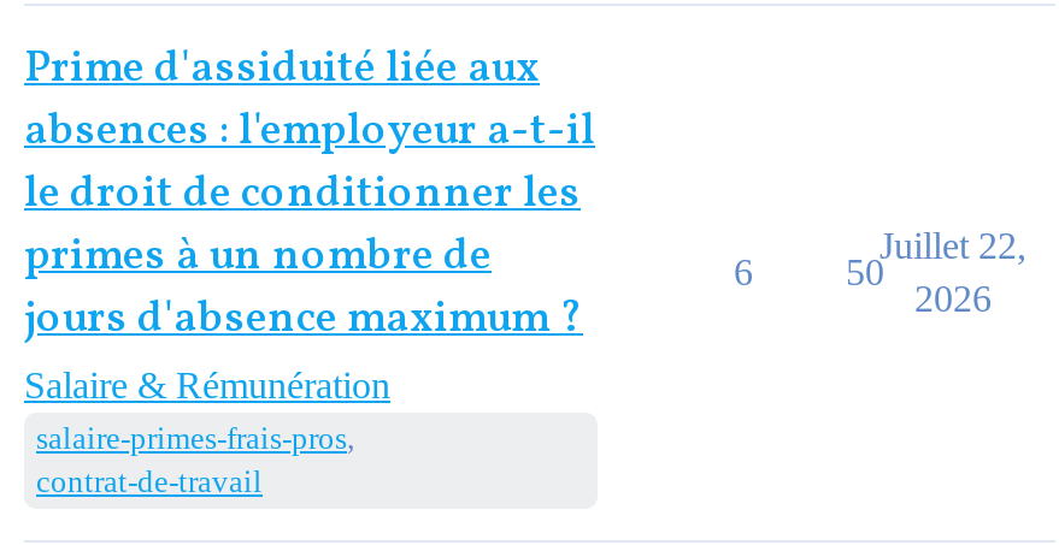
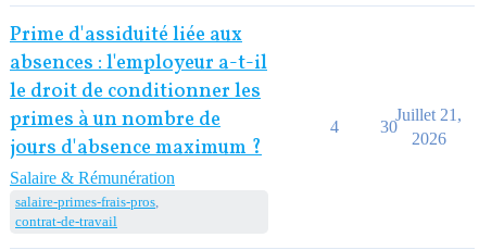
[879,225,1026,266] Juillet 22, -> [395,105,462,124] Juillet 21,
[734,251,753,292] 6 -> [330,117,338,136] 4
[846,251,884,292] 50 -> [380,117,398,136] 30

